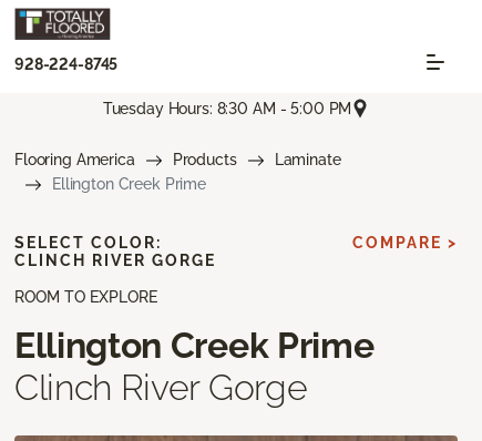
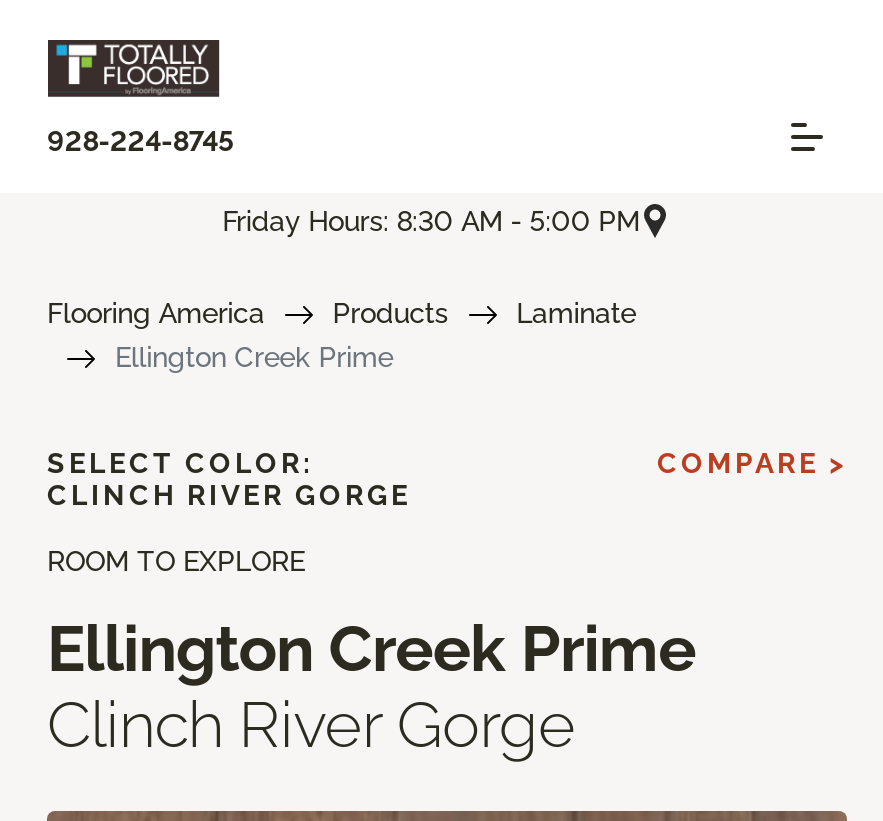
[103,99,352,117] Tuesday Hours: 8:30 AM - 5:00 PM -> [222,204,640,236] Friday Hours: 8:30 AM - 5:00 PM

